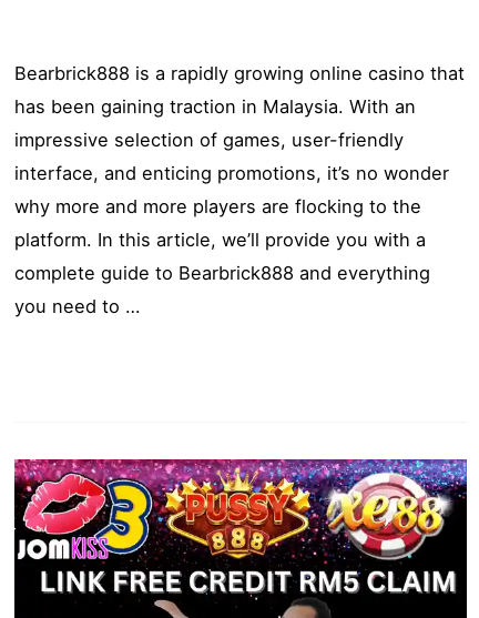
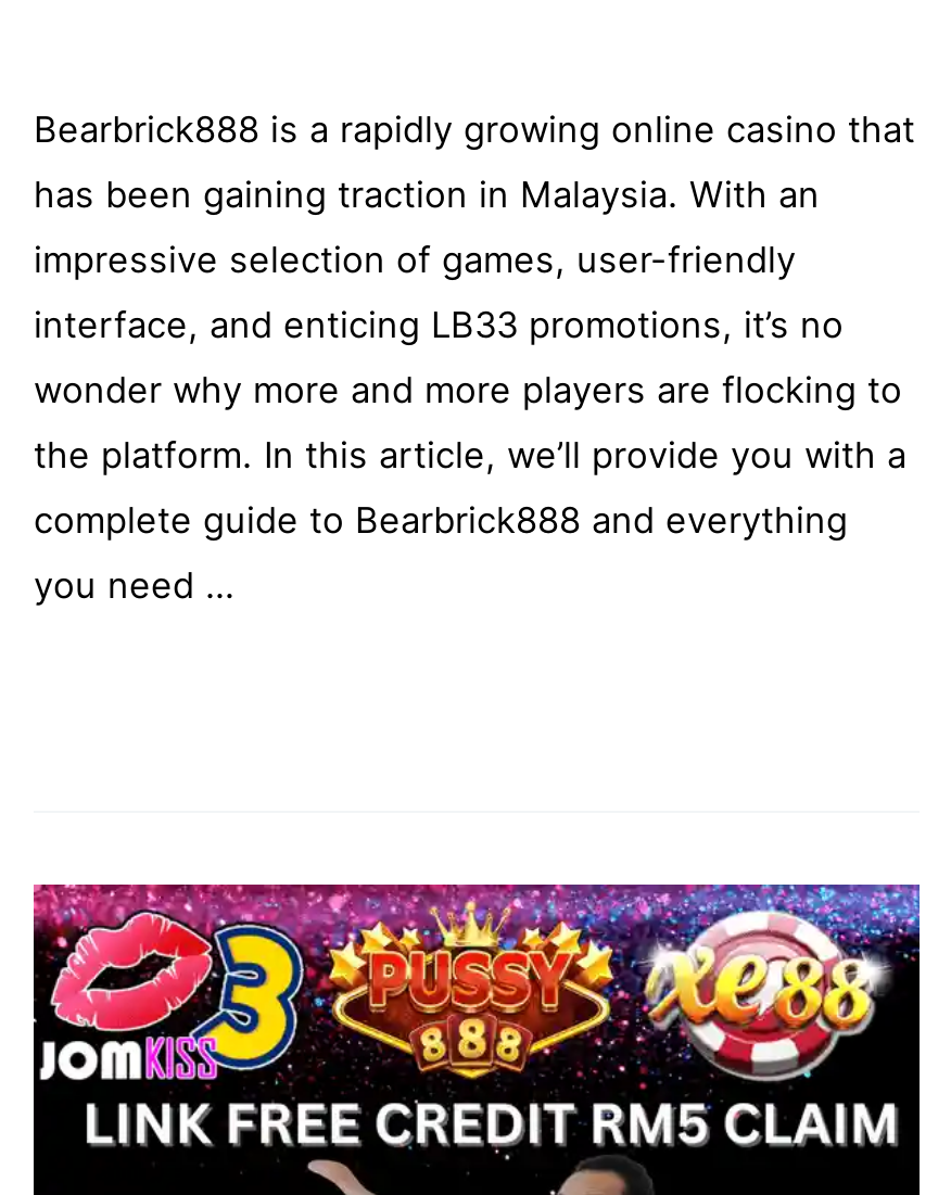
[14,162,449,184] interface, and enticing promotions, it’s no wonder -> [34,303,844,346] interface, and enticing LB33 promotions, it’s no
[14,195,421,218] why more and more players are flocking to the -> [34,368,902,412] wonder why more and more players are flocking to
[14,229,426,251] platform. In this article, we’ll provide you with a -> [34,433,906,477] the platform. In this article, we’ll provide you with a
[14,295,140,317] you need to … -> [34,564,233,607] you need …

